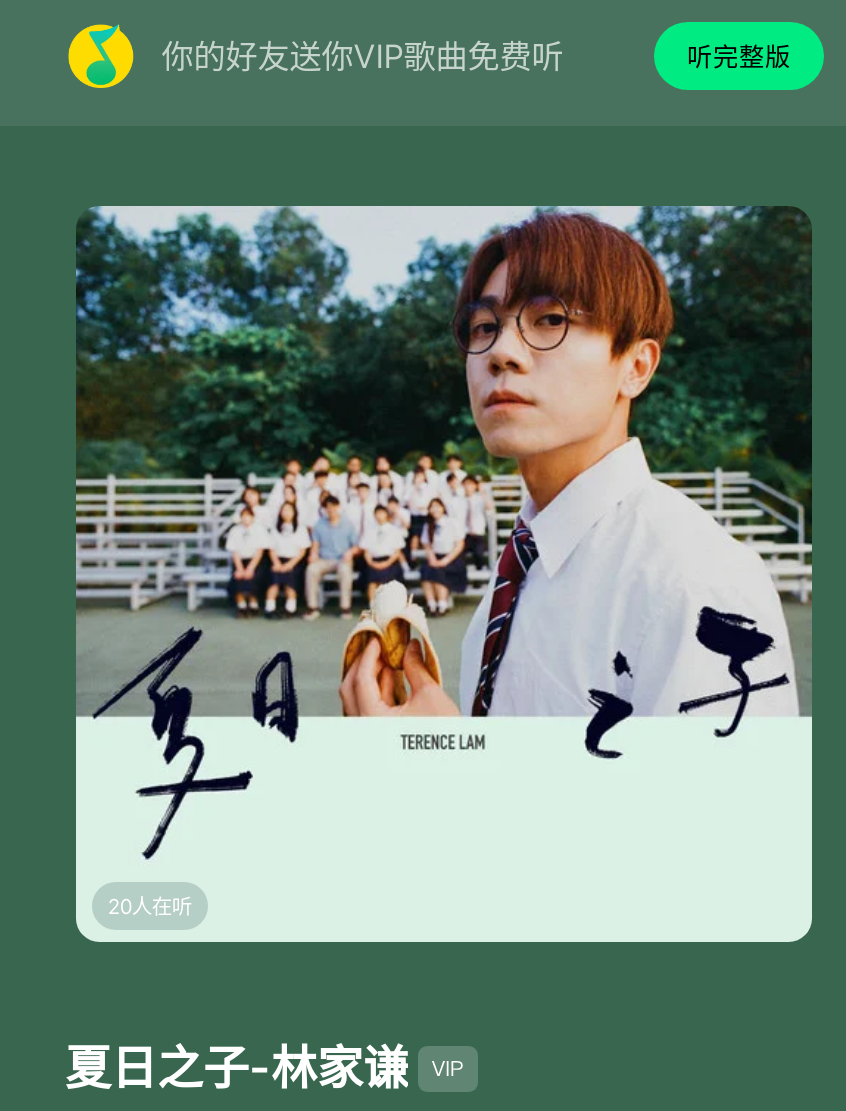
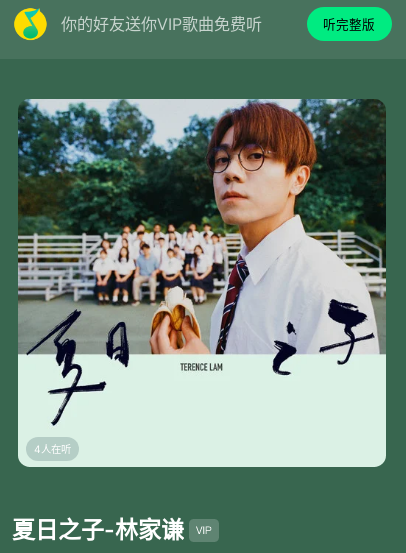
[108,894,192,918] 20人在听 -> [34,443,71,455] 4人在听

